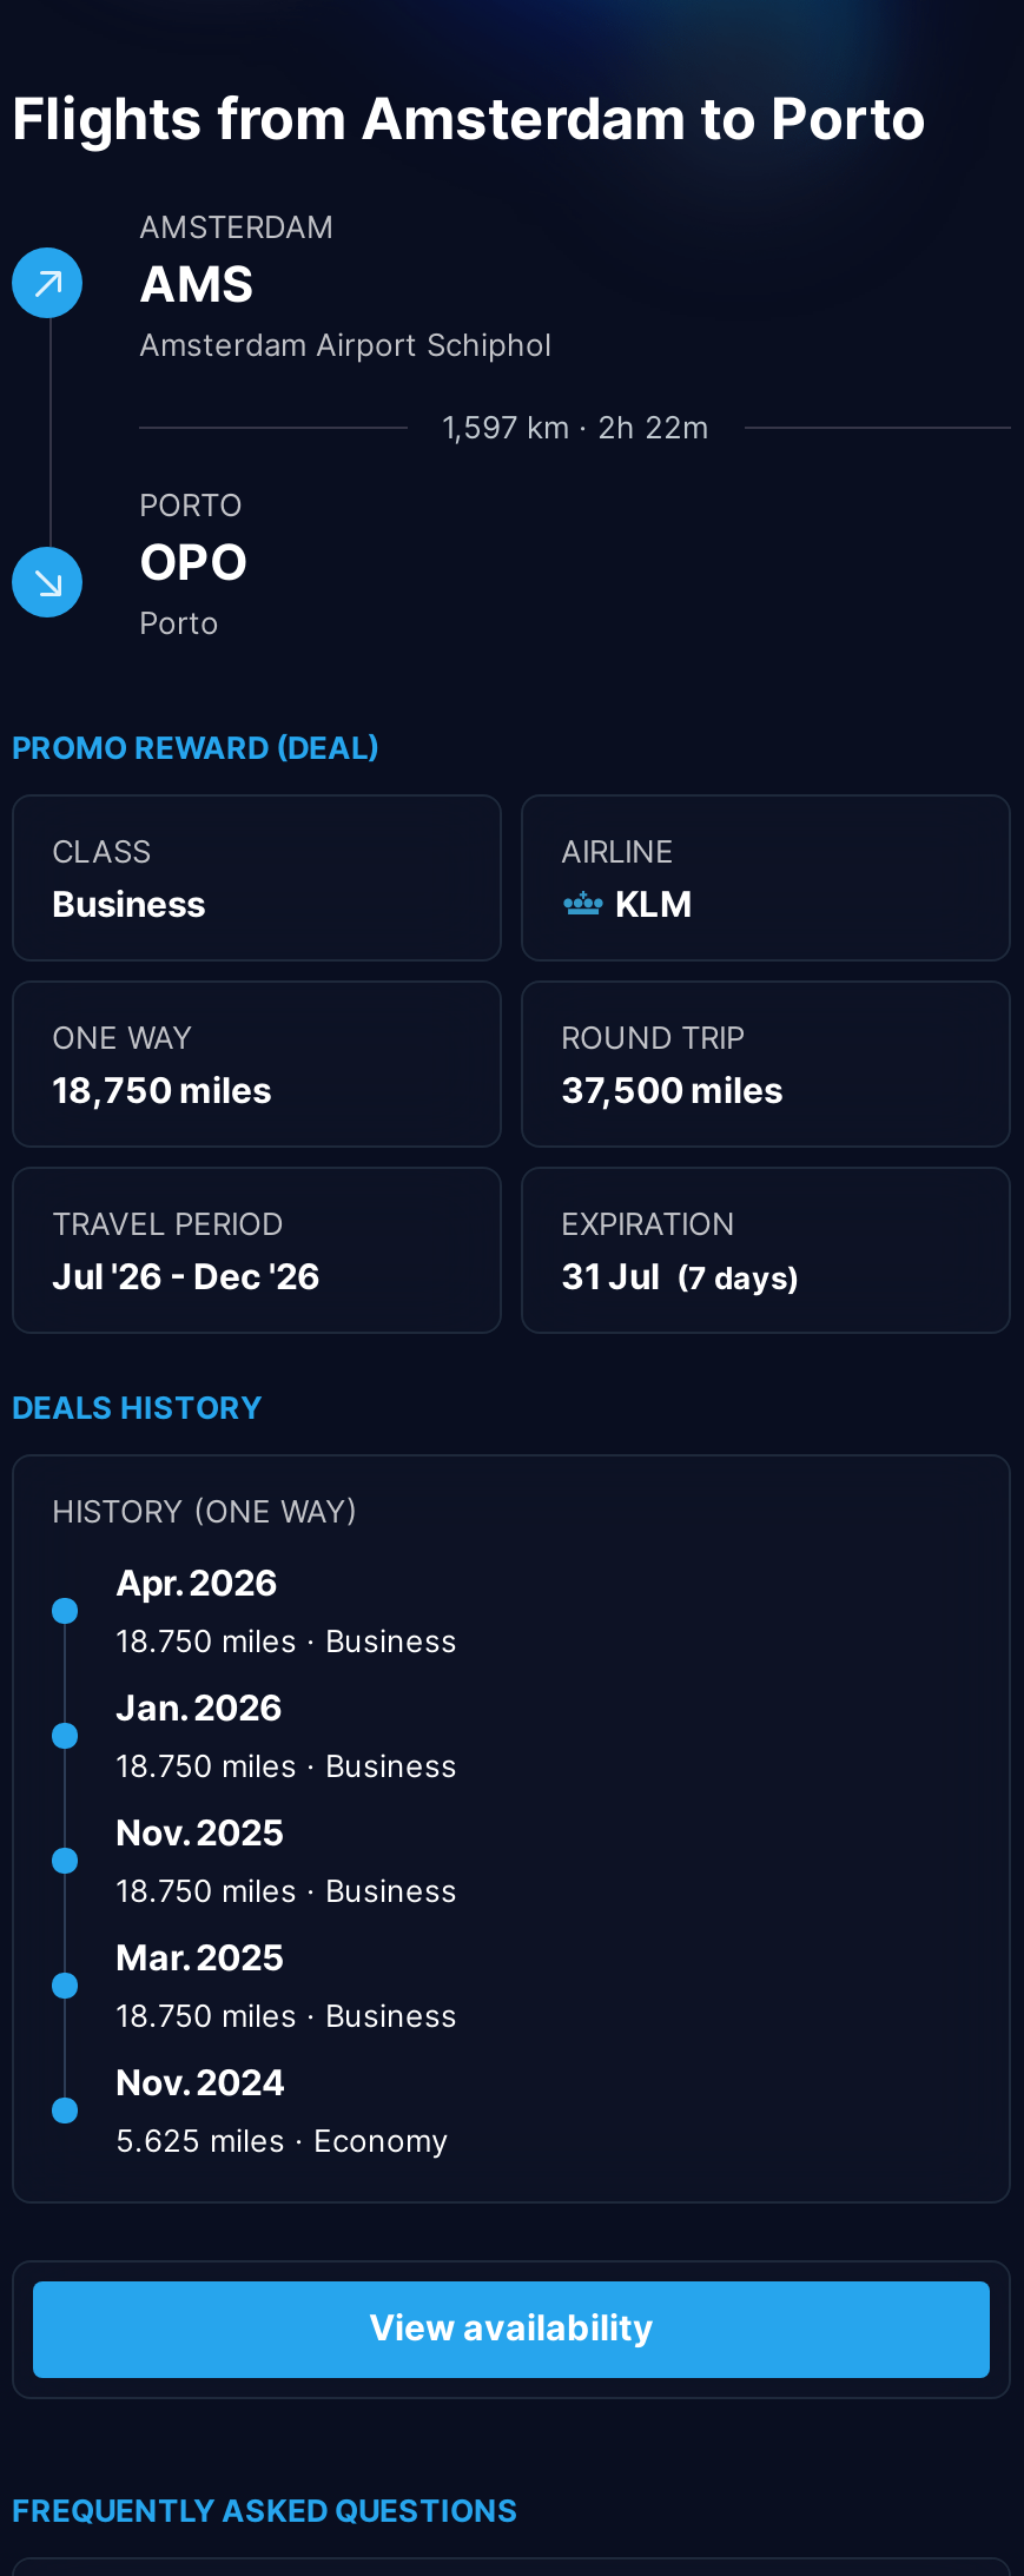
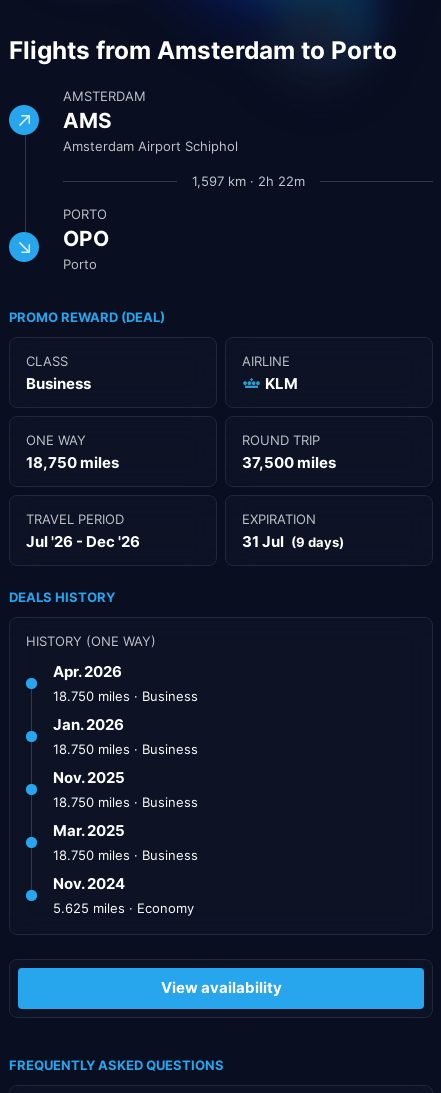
[561,1254,799,1299] 31 Jul (7 days) -> [242,532,344,551] 31 Jul (9 days)

